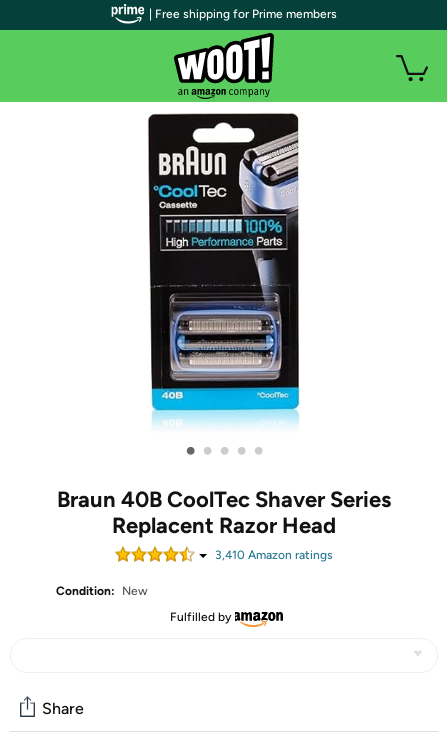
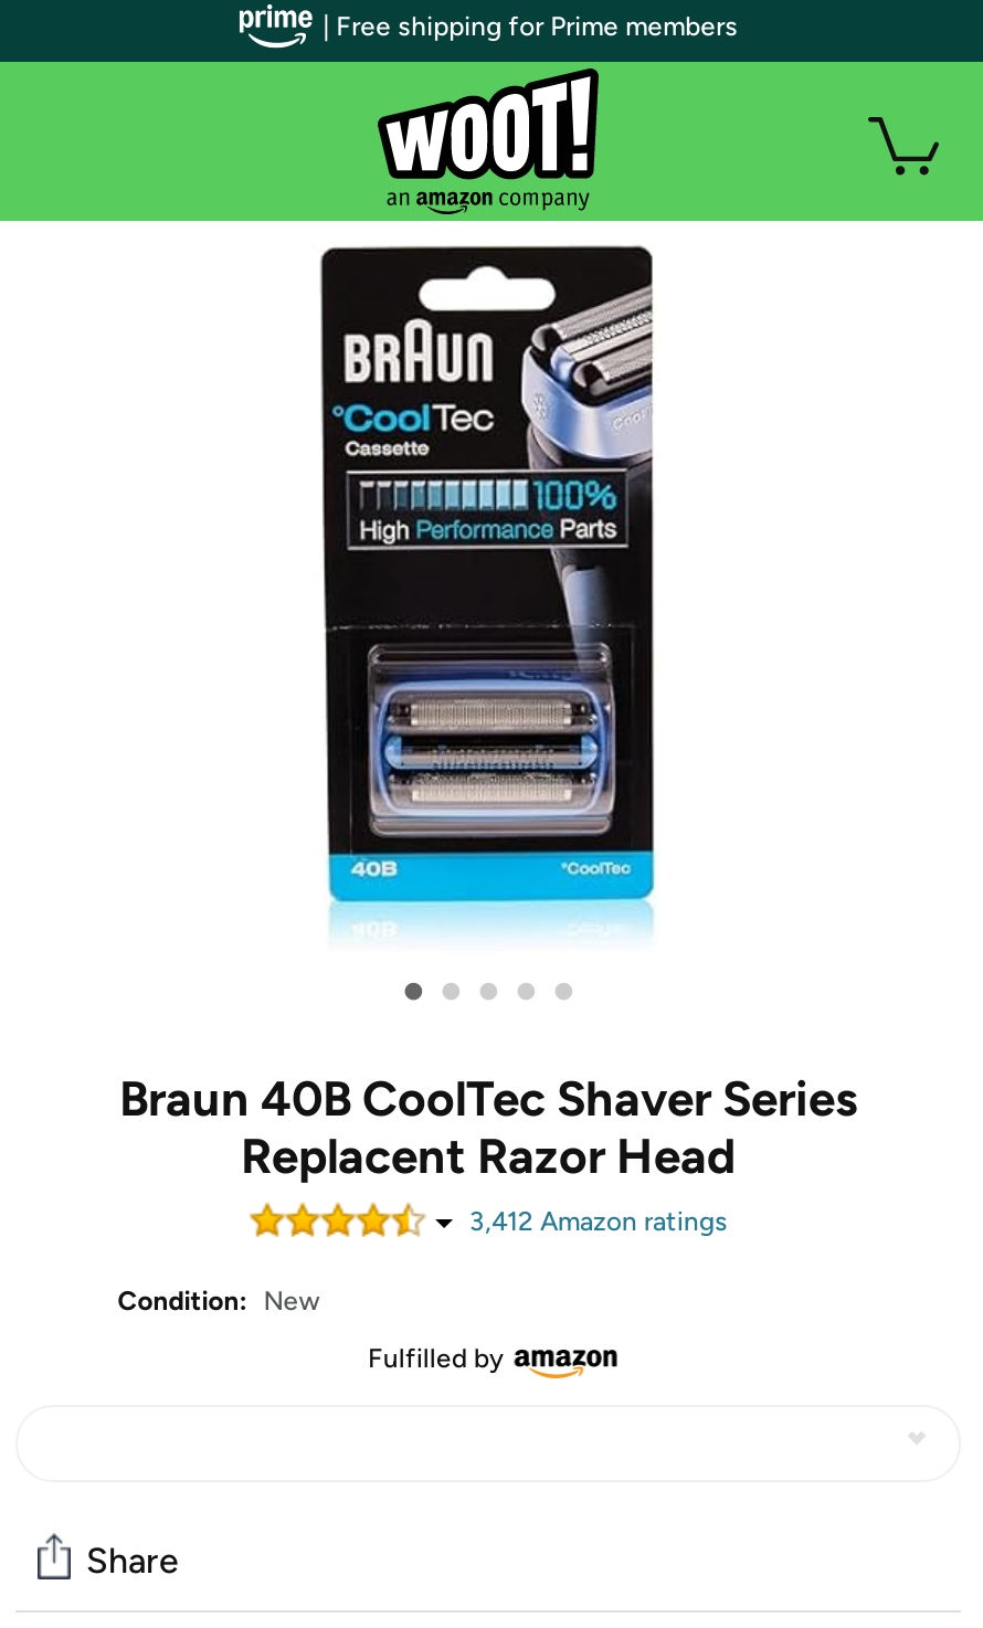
[215,548,333,562] 3,410 Amazon ratings -> [469,1206,728,1237] 3,412 Amazon ratings

